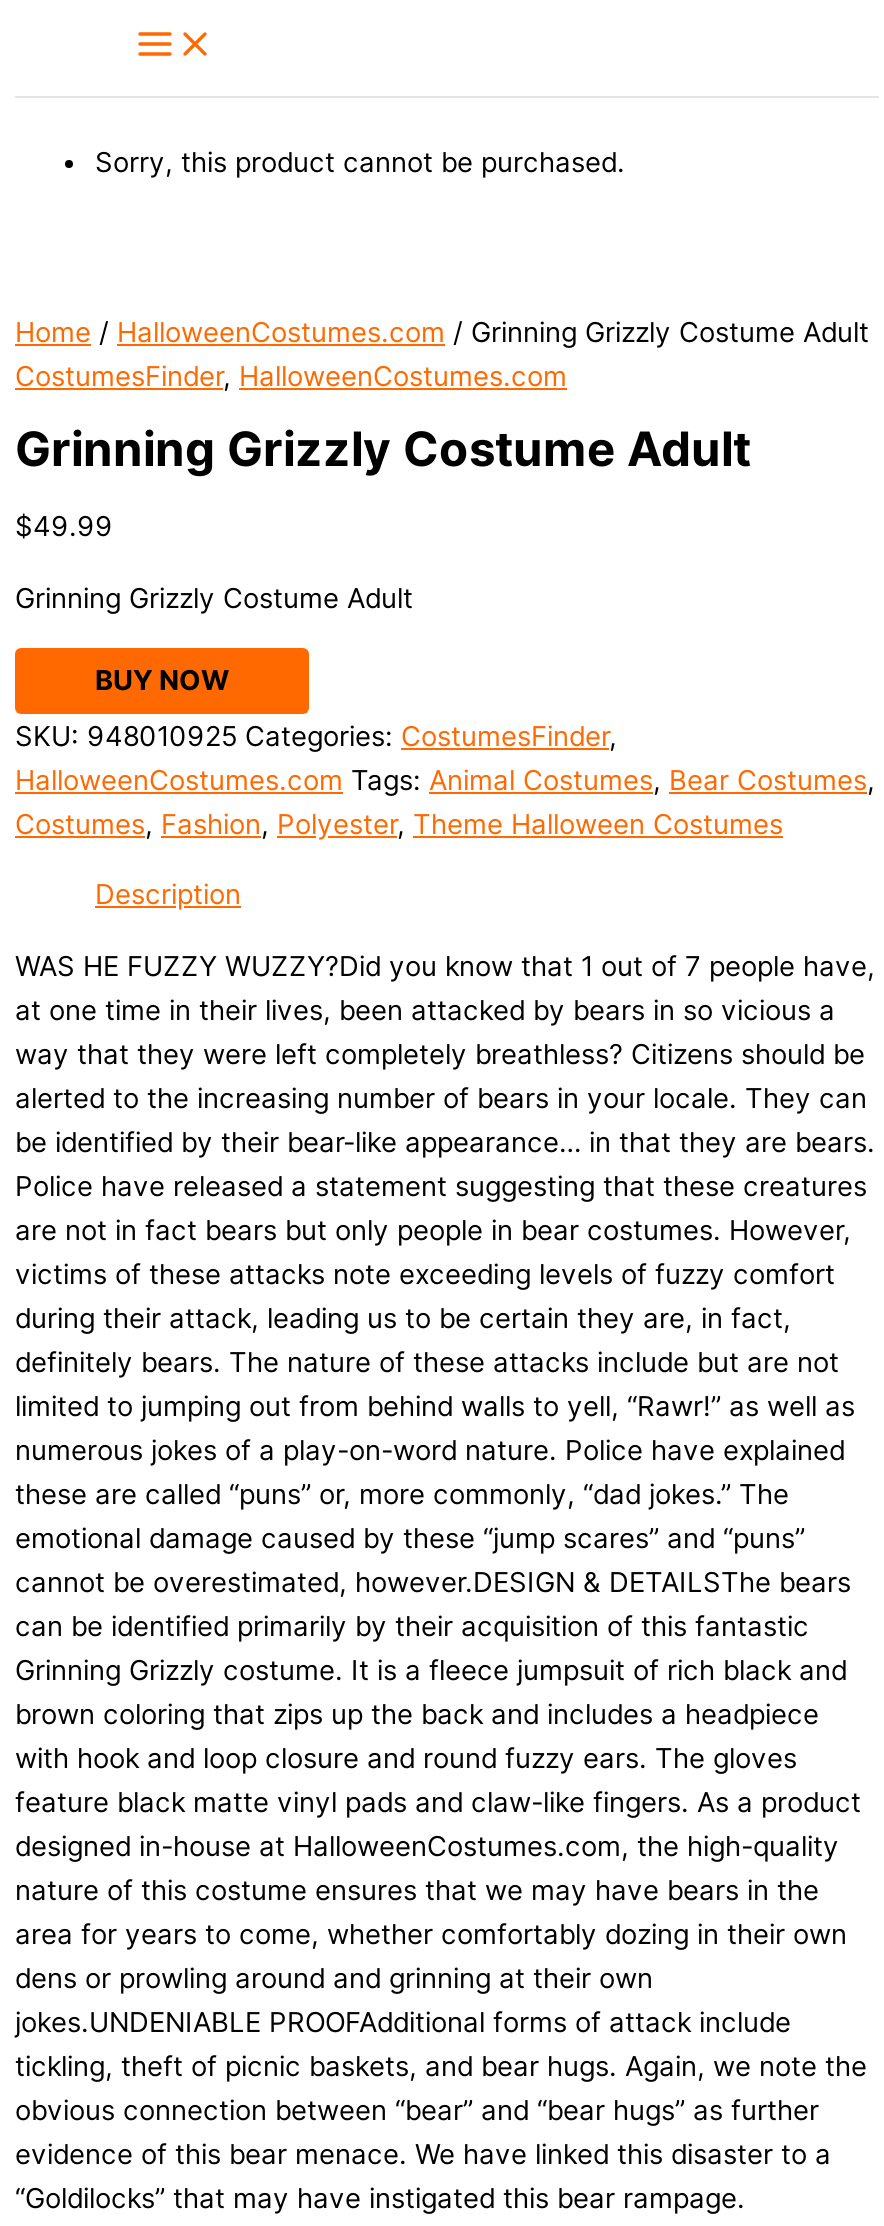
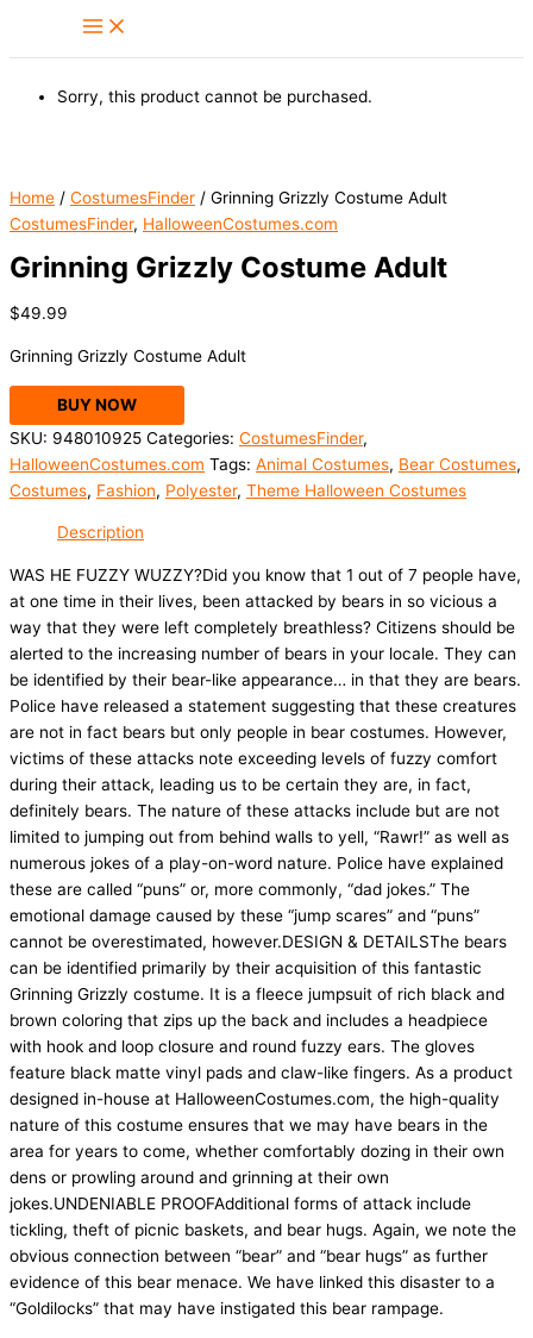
[15,315,869,347] Home / HalloweenCostumes.com / Grinning Grizzly Costume Adult -> [10,187,447,207] Home / CostumesFinder / Grinning Grizzly Costume Adult

